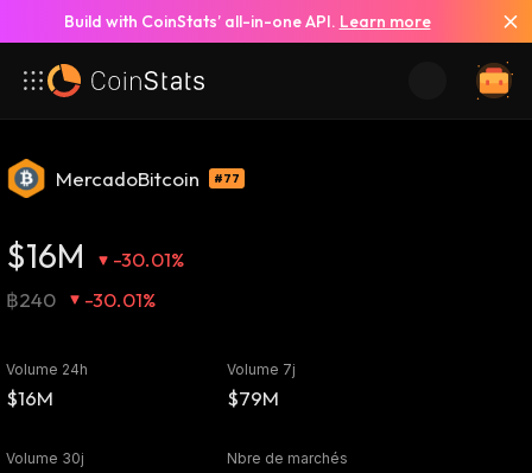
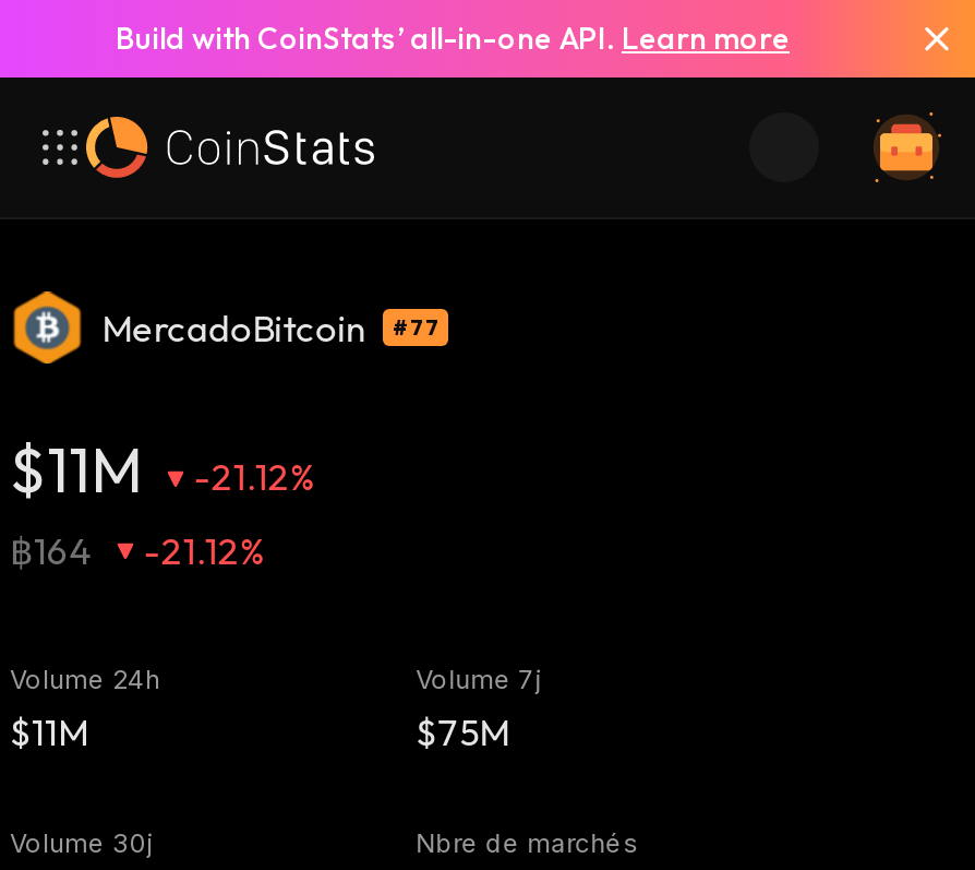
[6,234,185,276] $16M | -30.01% -> [10,429,314,508] $11M | -21.12%
[6,286,156,311] ฿240 | -30.01% -> [10,526,264,572] ฿164 | -21.12%
[6,386,53,411] $16M -> [10,709,88,755] $11M
[227,386,279,411] $79M -> [416,709,510,755] $75M

